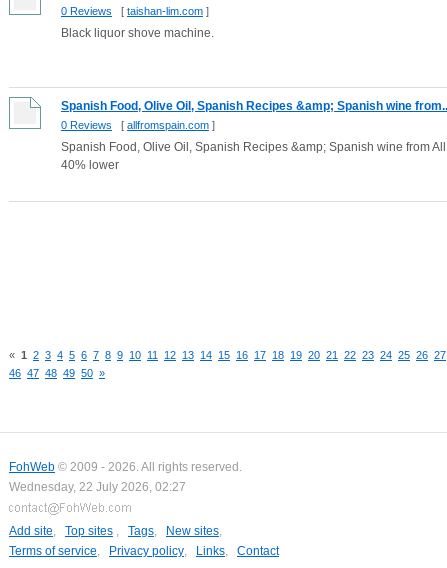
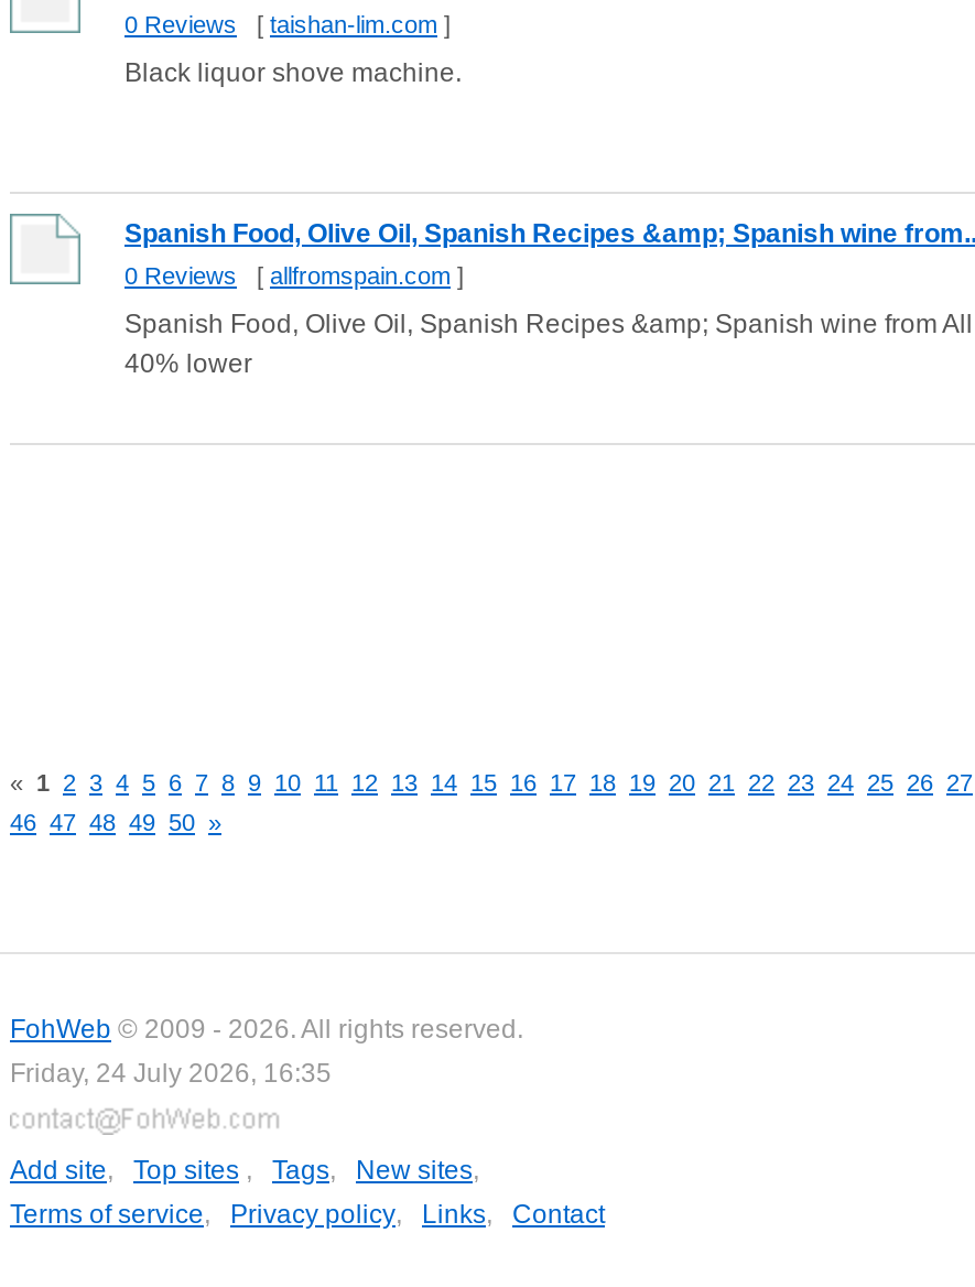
[9,480,186,494] Wednesday, 22 July 2026, 02:27 -> [10,1058,332,1089] Friday, 24 July 2026, 16:35

